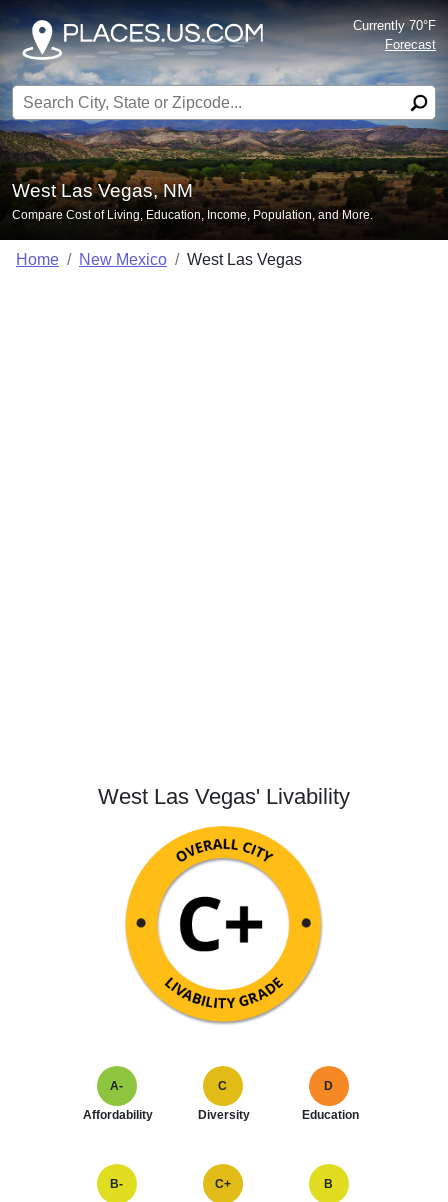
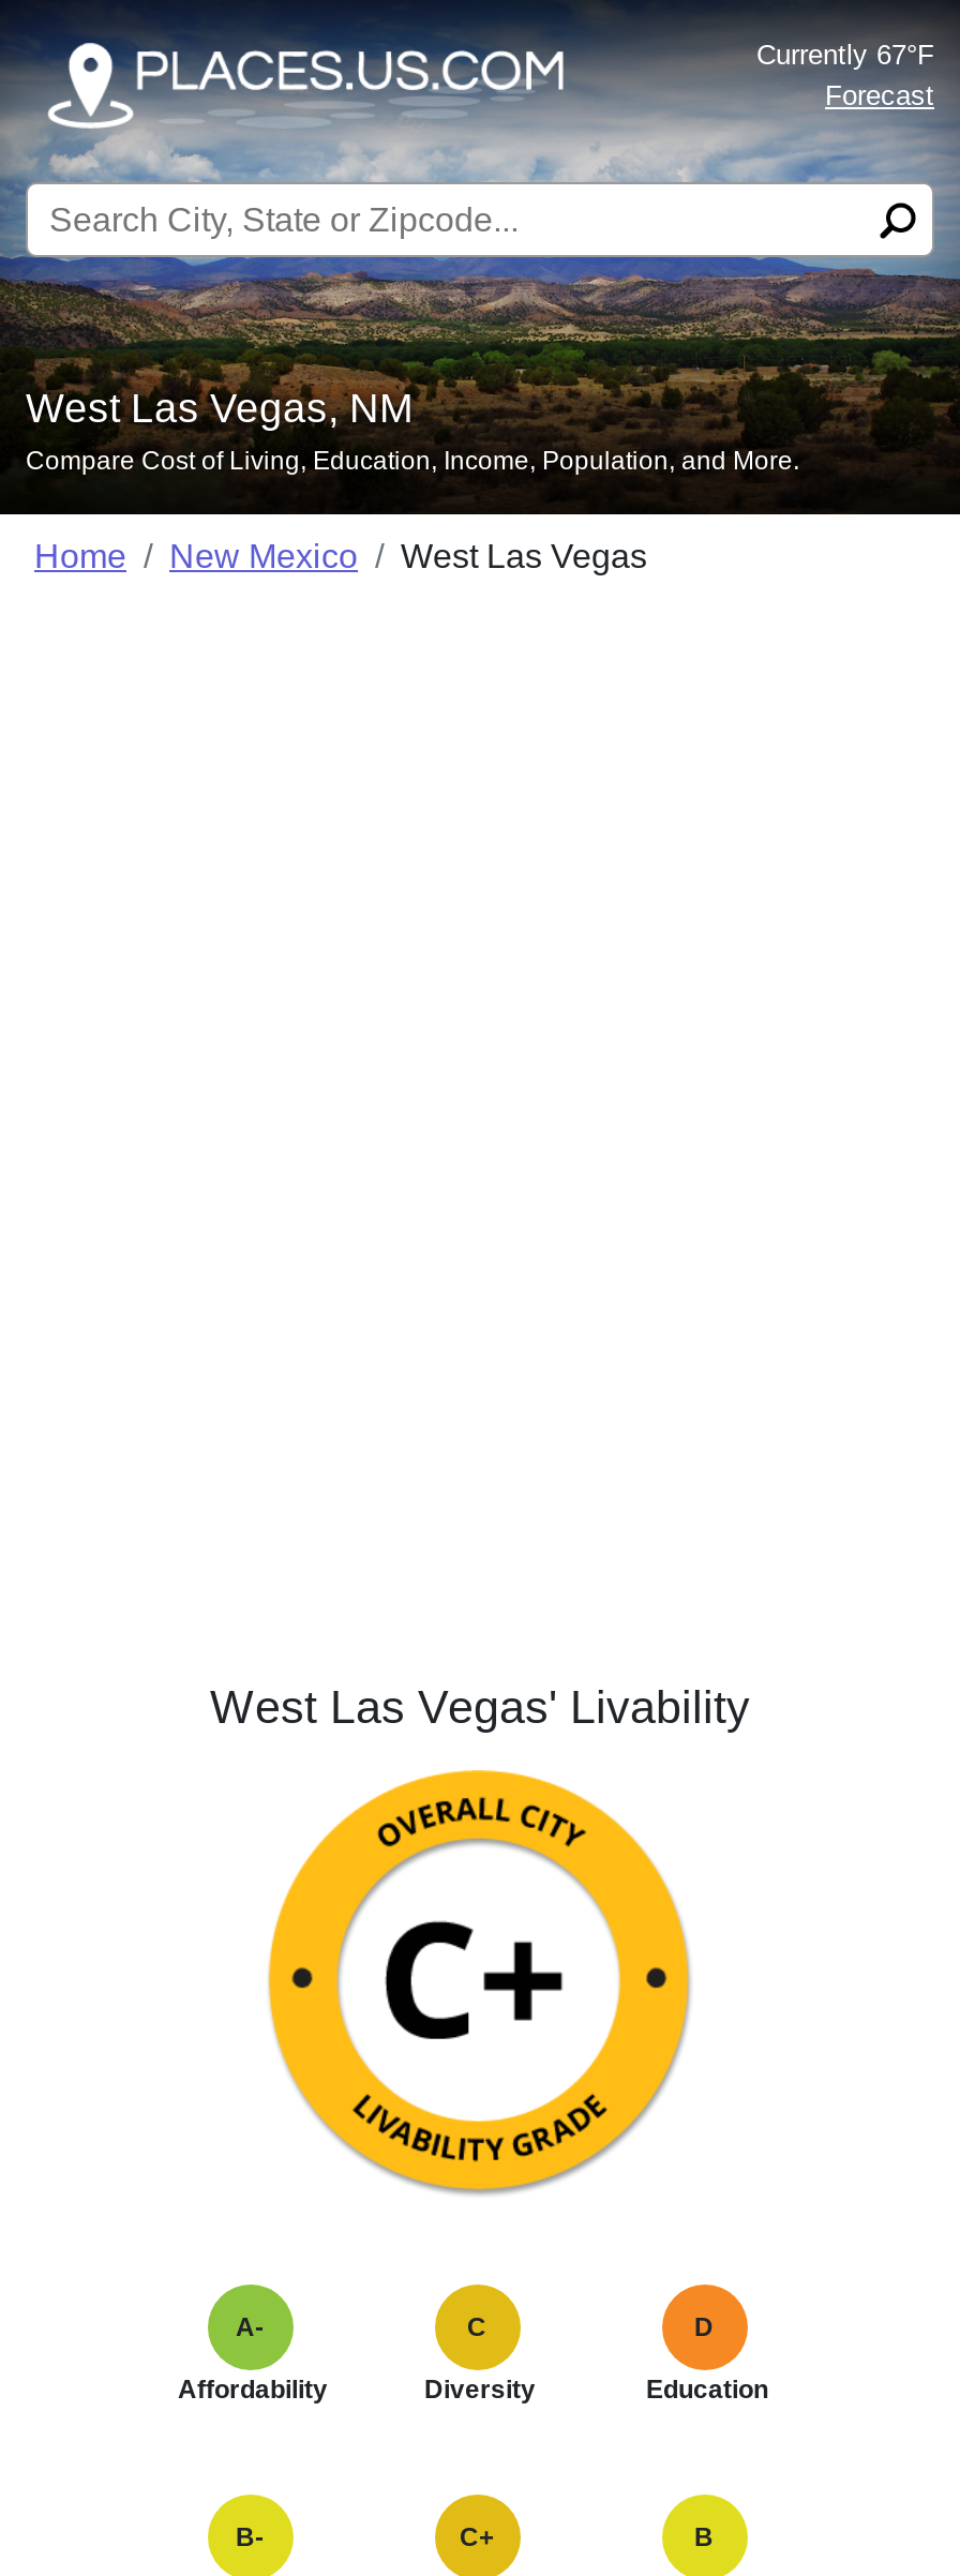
[353,18,436,33] Currently 70°F -> [756,39,934,71] Currently 67°F

